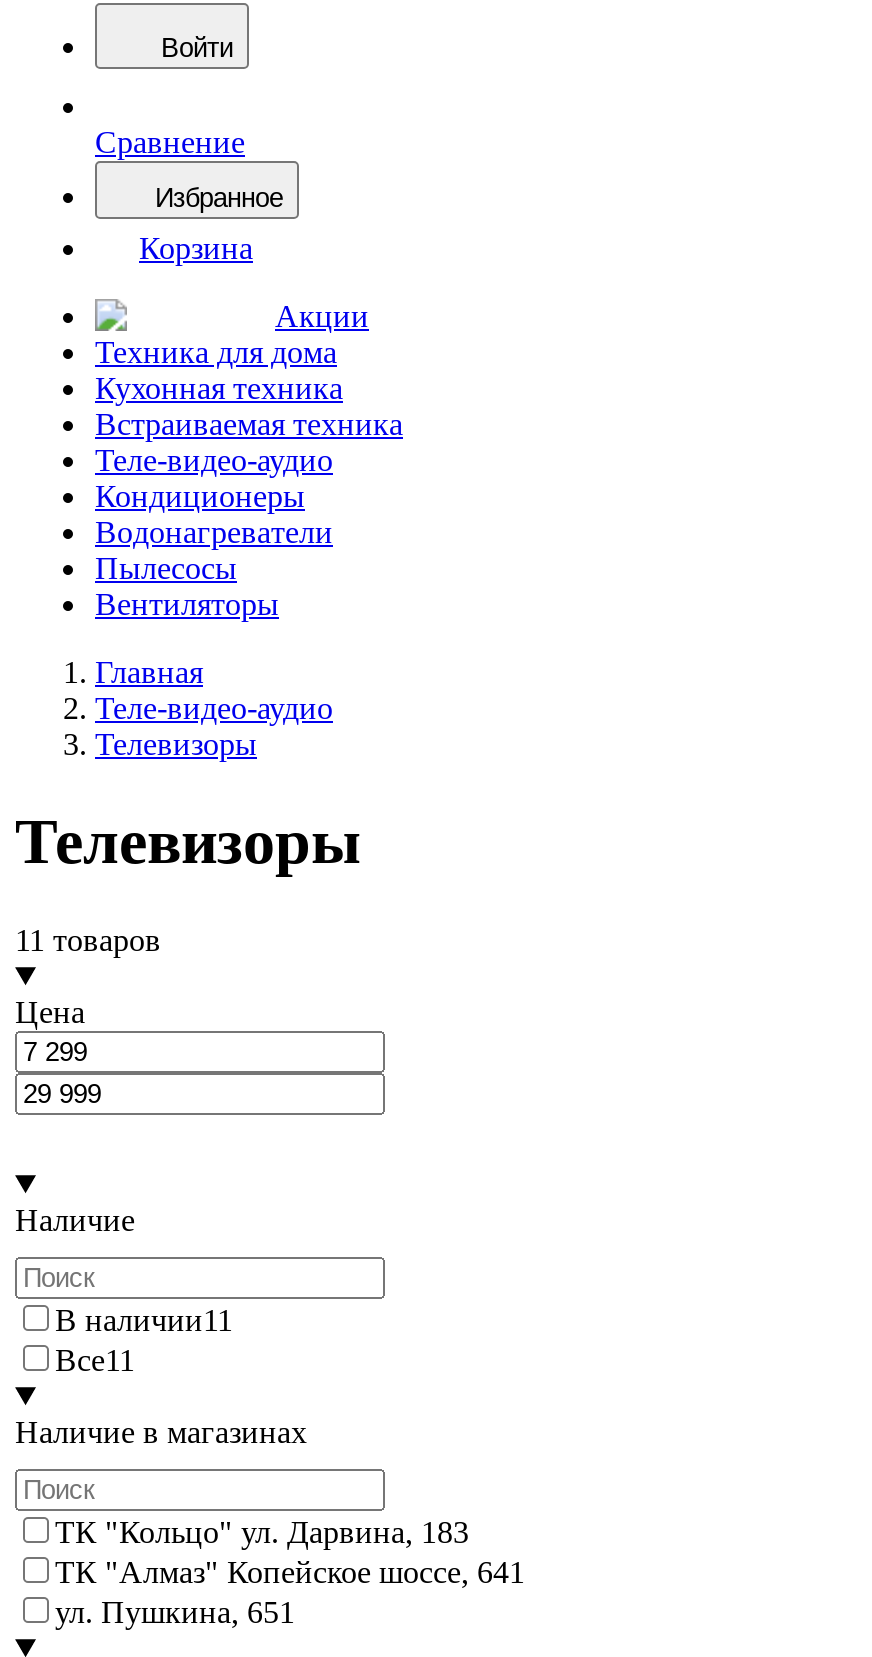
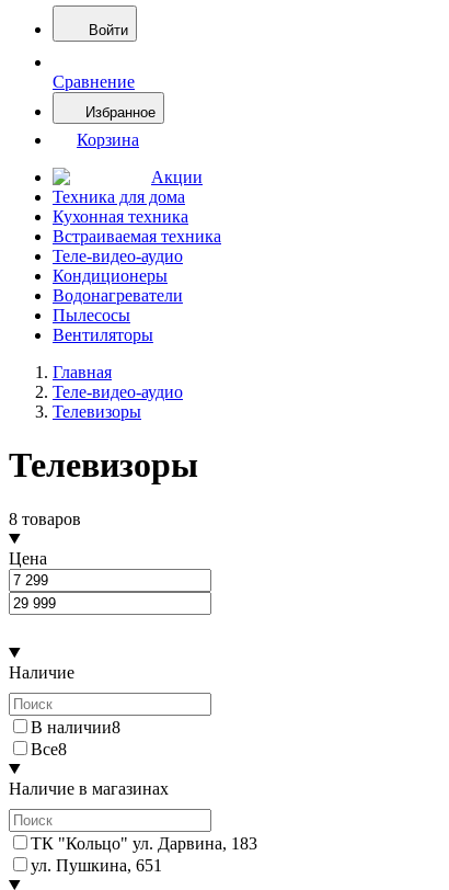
[15,923,161,957] 11 товаров -> [9,510,81,528] 8 товаров
[55,1303,233,1337] В наличии11 -> [31,718,120,736] В наличии8
[55,1343,135,1377] Все11 -> [31,740,67,758] Все8
[55,1555,525,1589] ТК "Алмаз" Копейское шоссе, 641 -> none

